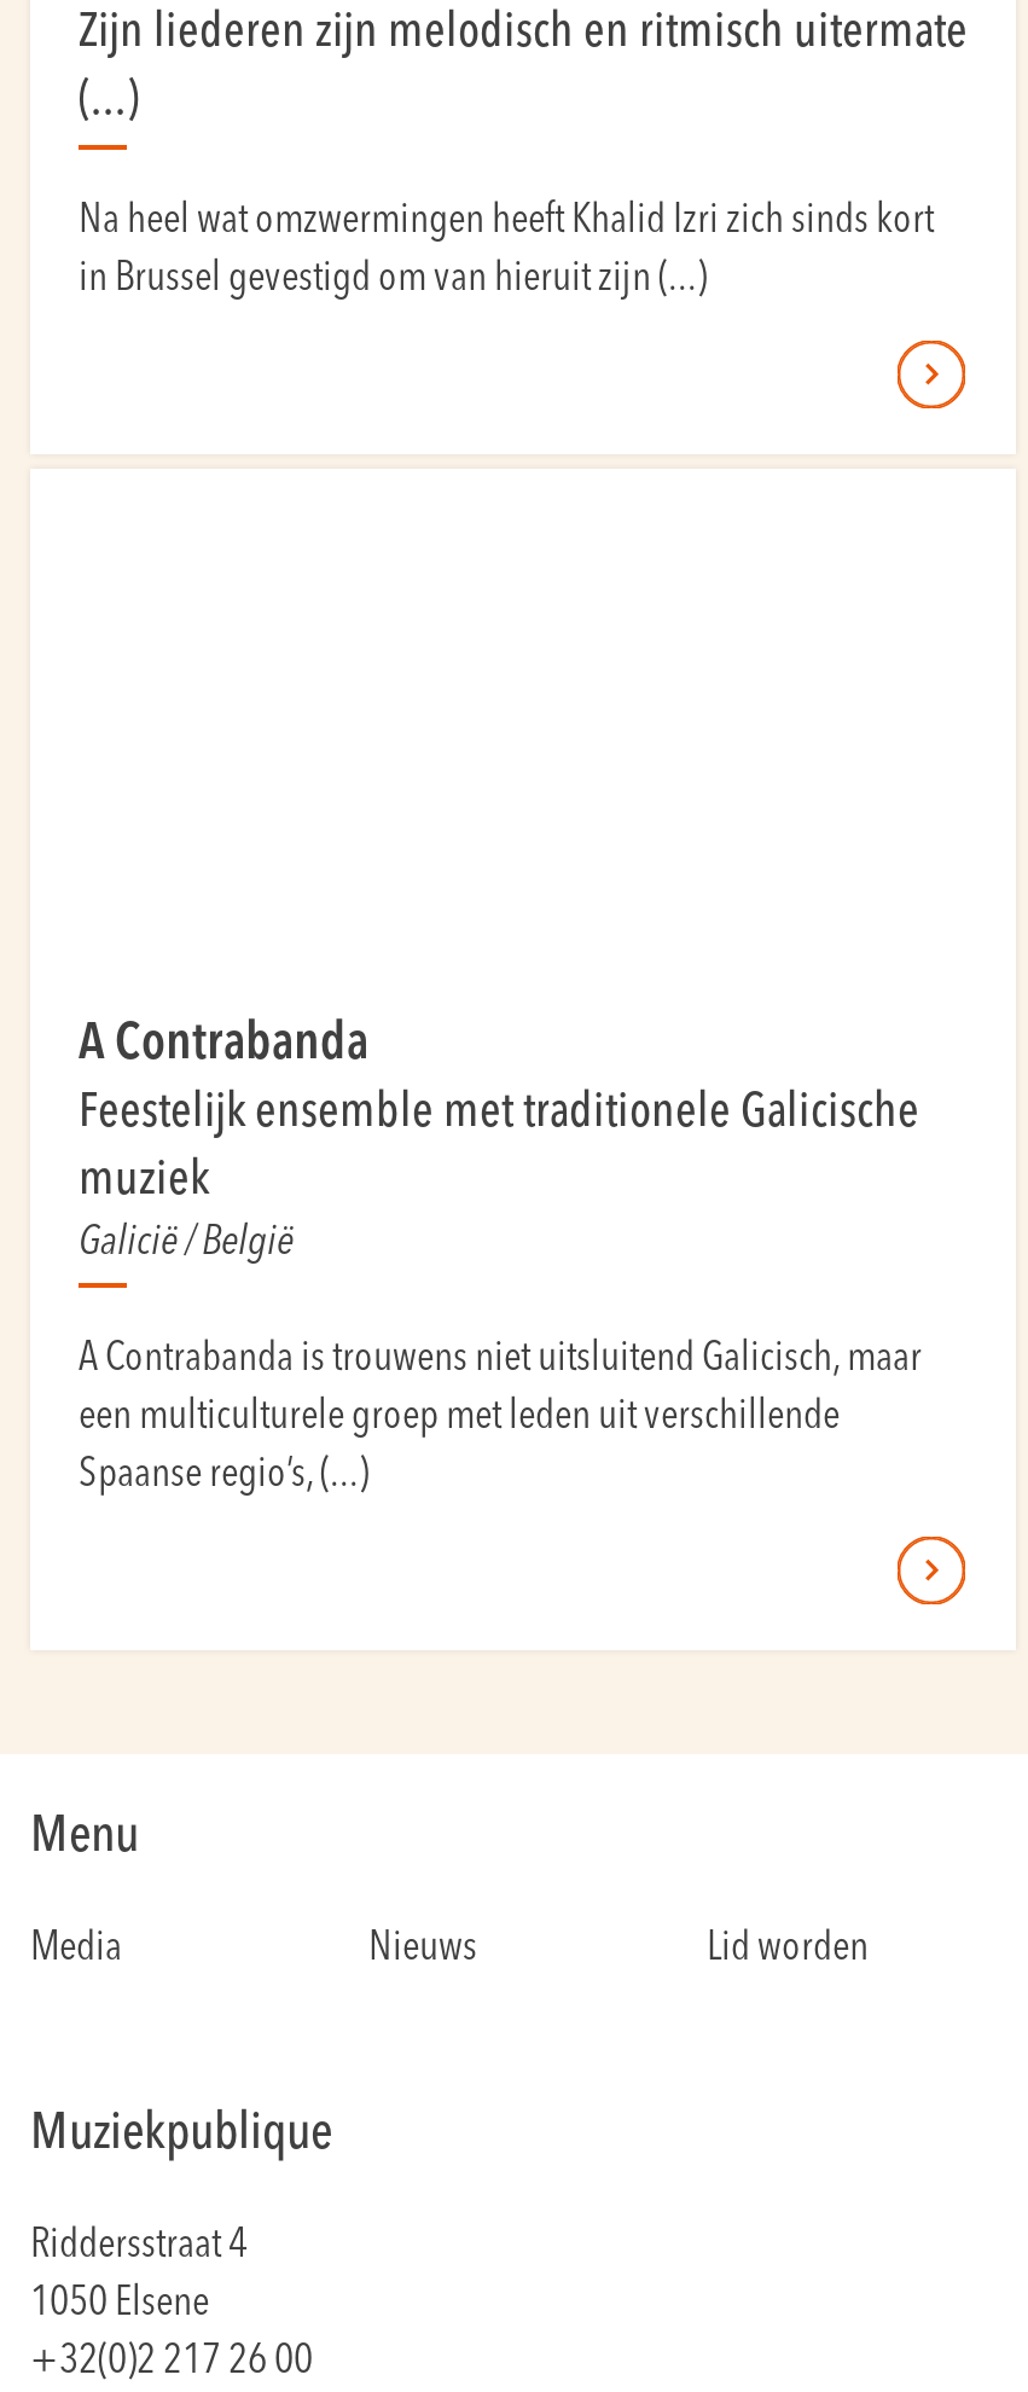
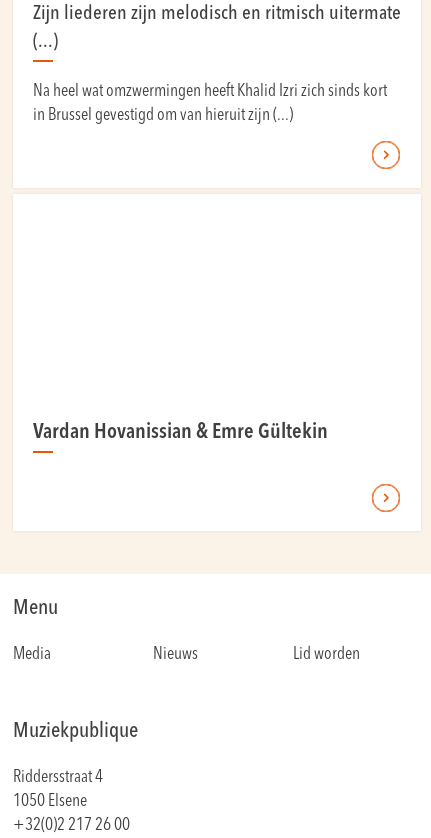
[79,1020,922,1496] A Contrabanda | Feestelijk ensemble met traditionele Galicische | muziek | Galicië / België | A Contrabanda is trouwens niet uitsluitend Galicisch, maar | een multiculturele groep met leden uit verschillende | Spaanse regio’s, (...) -> [33,422,328,443] Vardan Hovanissian & Emre Gültekin

